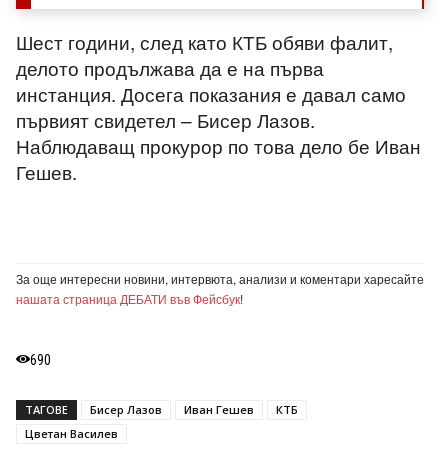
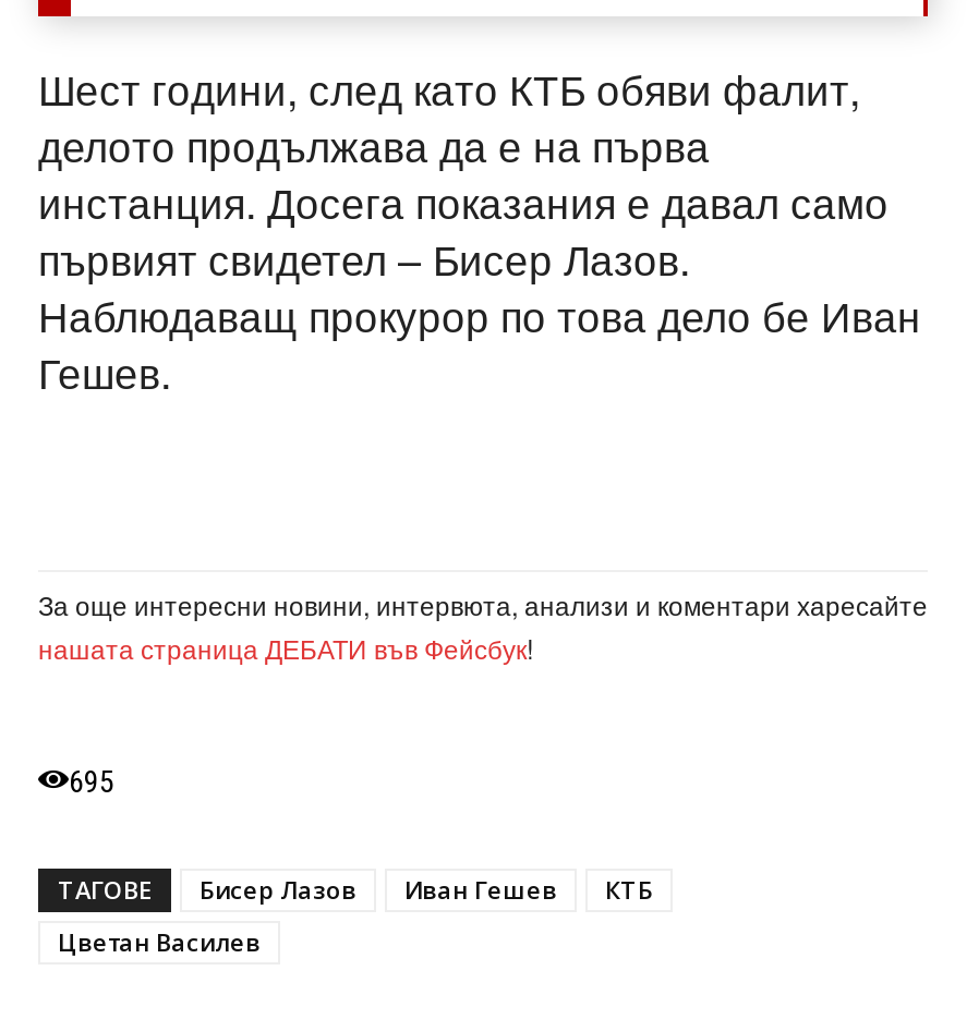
[30,352,51,368] 690 -> [69,764,114,799] 695

